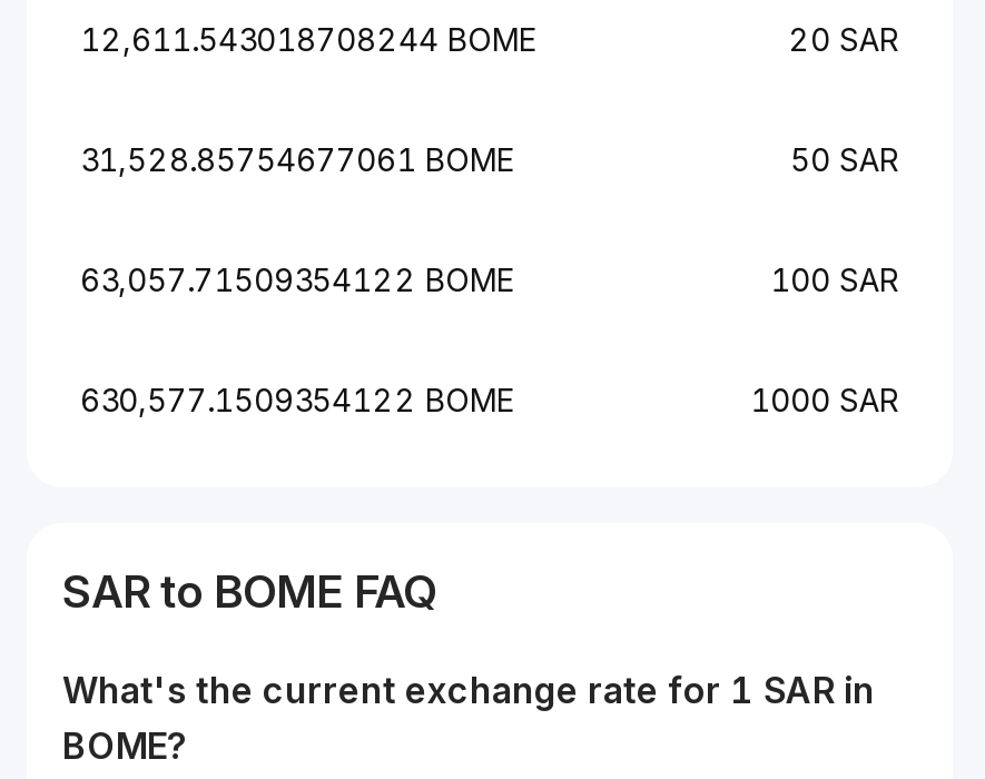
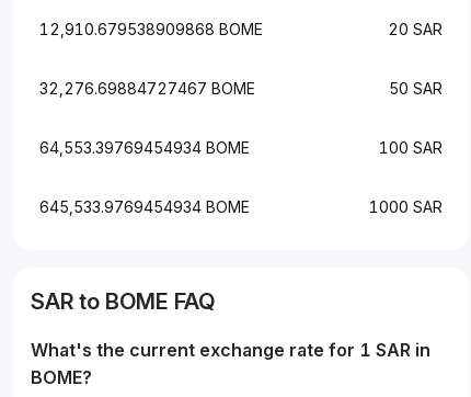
[80,20,536,58] 12,611.543018708244 BOME -> [39,20,263,38] 12,910.679538909868 BOME
[80,140,514,178] 31,528.85754677061 BOME -> [39,79,255,98] 32,276.69884727467 BOME
[80,260,514,298] 63,057.71509354122 BOME -> [39,138,250,157] 64,553.39769454934 BOME
[80,381,514,418] 630,577.1509354122 BOME -> [39,197,250,216] 645,533.9769454934 BOME

